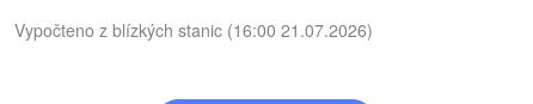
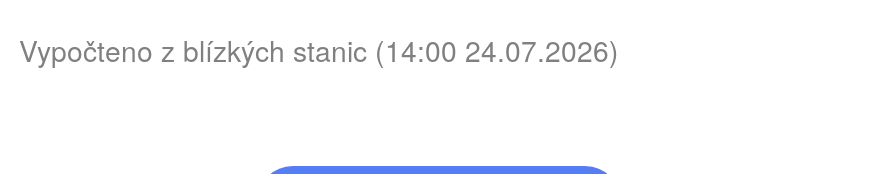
[14,18,373,42] Vypočteno z blízkých stanic (16:00 21.07.2026) -> [19,30,619,70] Vypočteno z blízkých stanic (14:00 24.07.2026)

